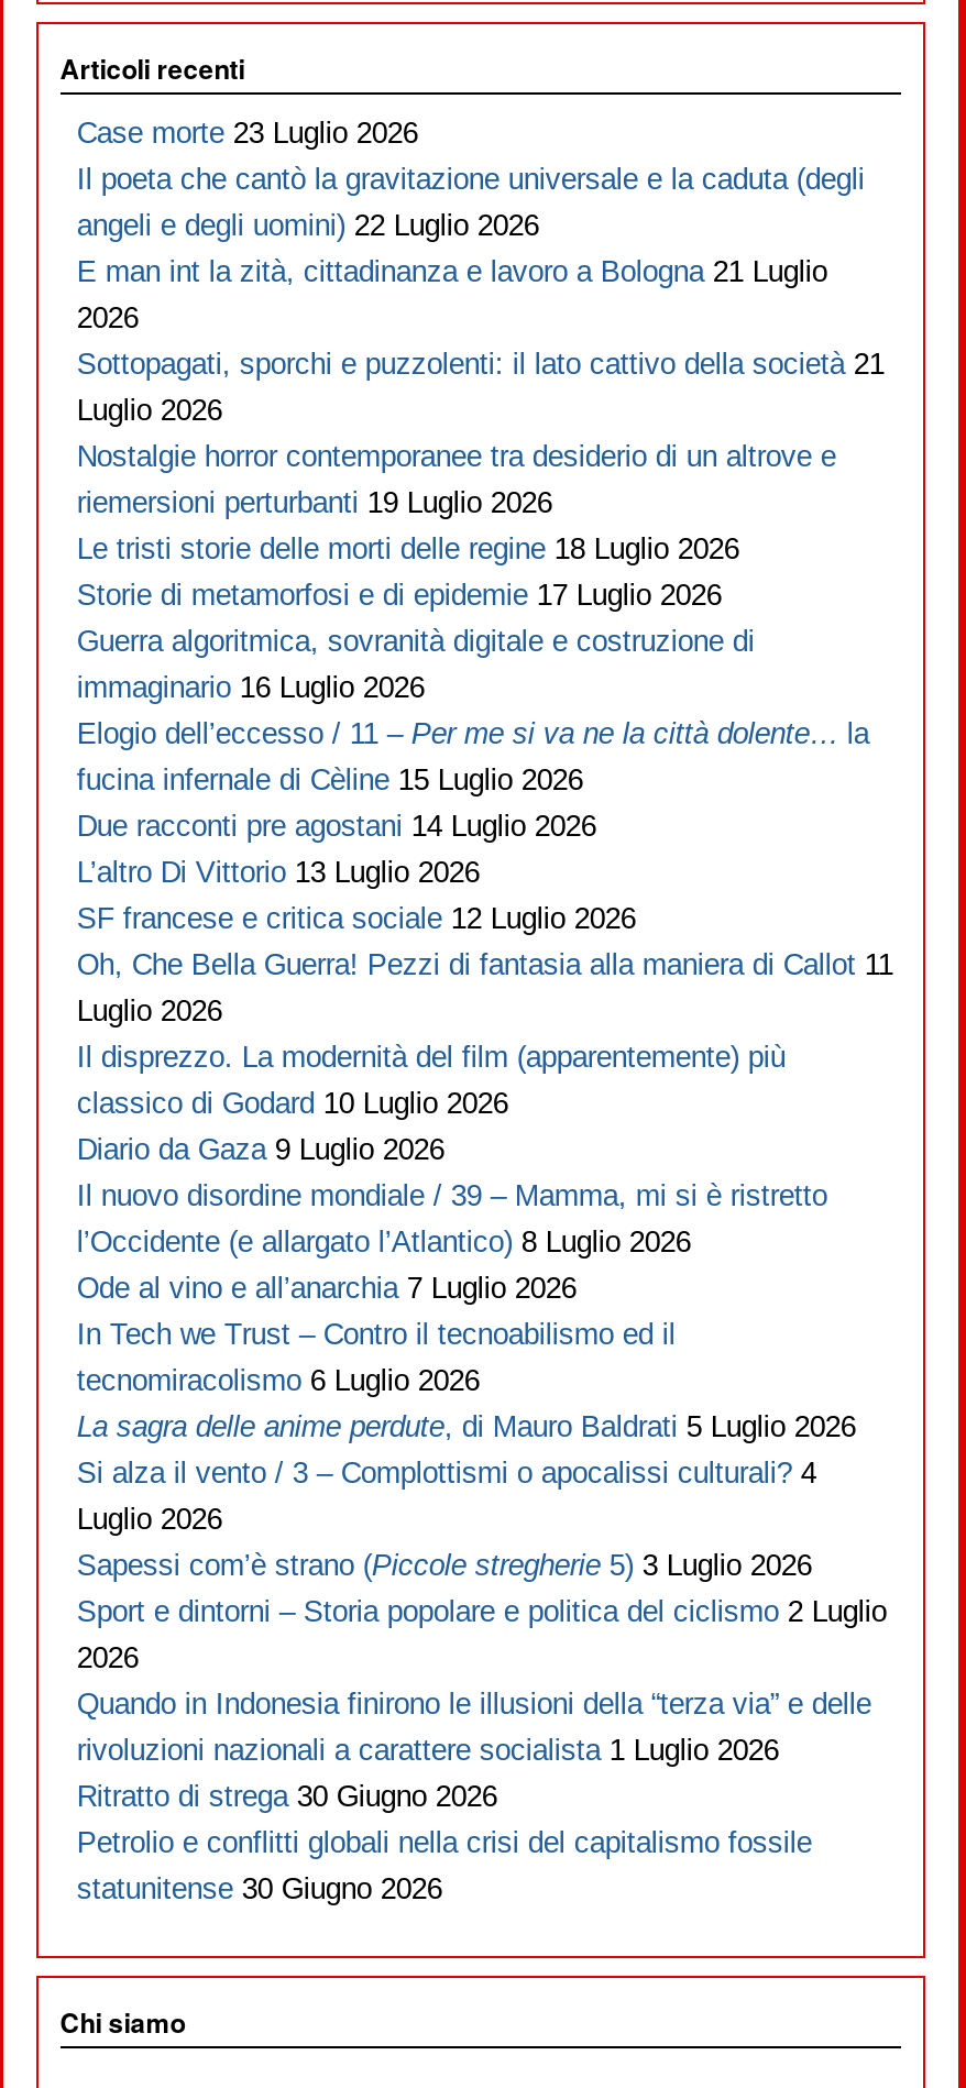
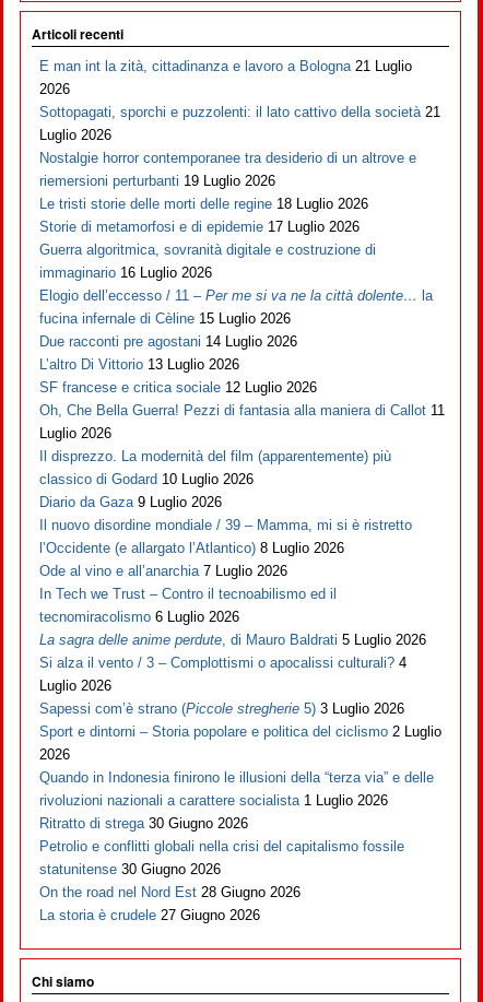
[77,117,864,243] Case morte 23 Luglio 2026 | Il poeta che cantò la gravitazione universale e la caduta (degli | angeli e degli uomini) 22 Luglio 2026 -> none
moved [77,256,893,1906] -> [40,58,445,878]: E man int la zità, cittadinanza e lavoro a Bologna 21 Luglio | 2026 | Sottopagati, sporchi e puzzolenti: il lato cattivo della società 21 | ... | Petrolio e conflitti globali nella crisi del capitalismo fossile | statunitense 30 Giugno 2026
none -> [40,884,301,924] On the road nel Nord Est 28 Giugno 2026 | La storia è crudele 27 Giugno 2026

